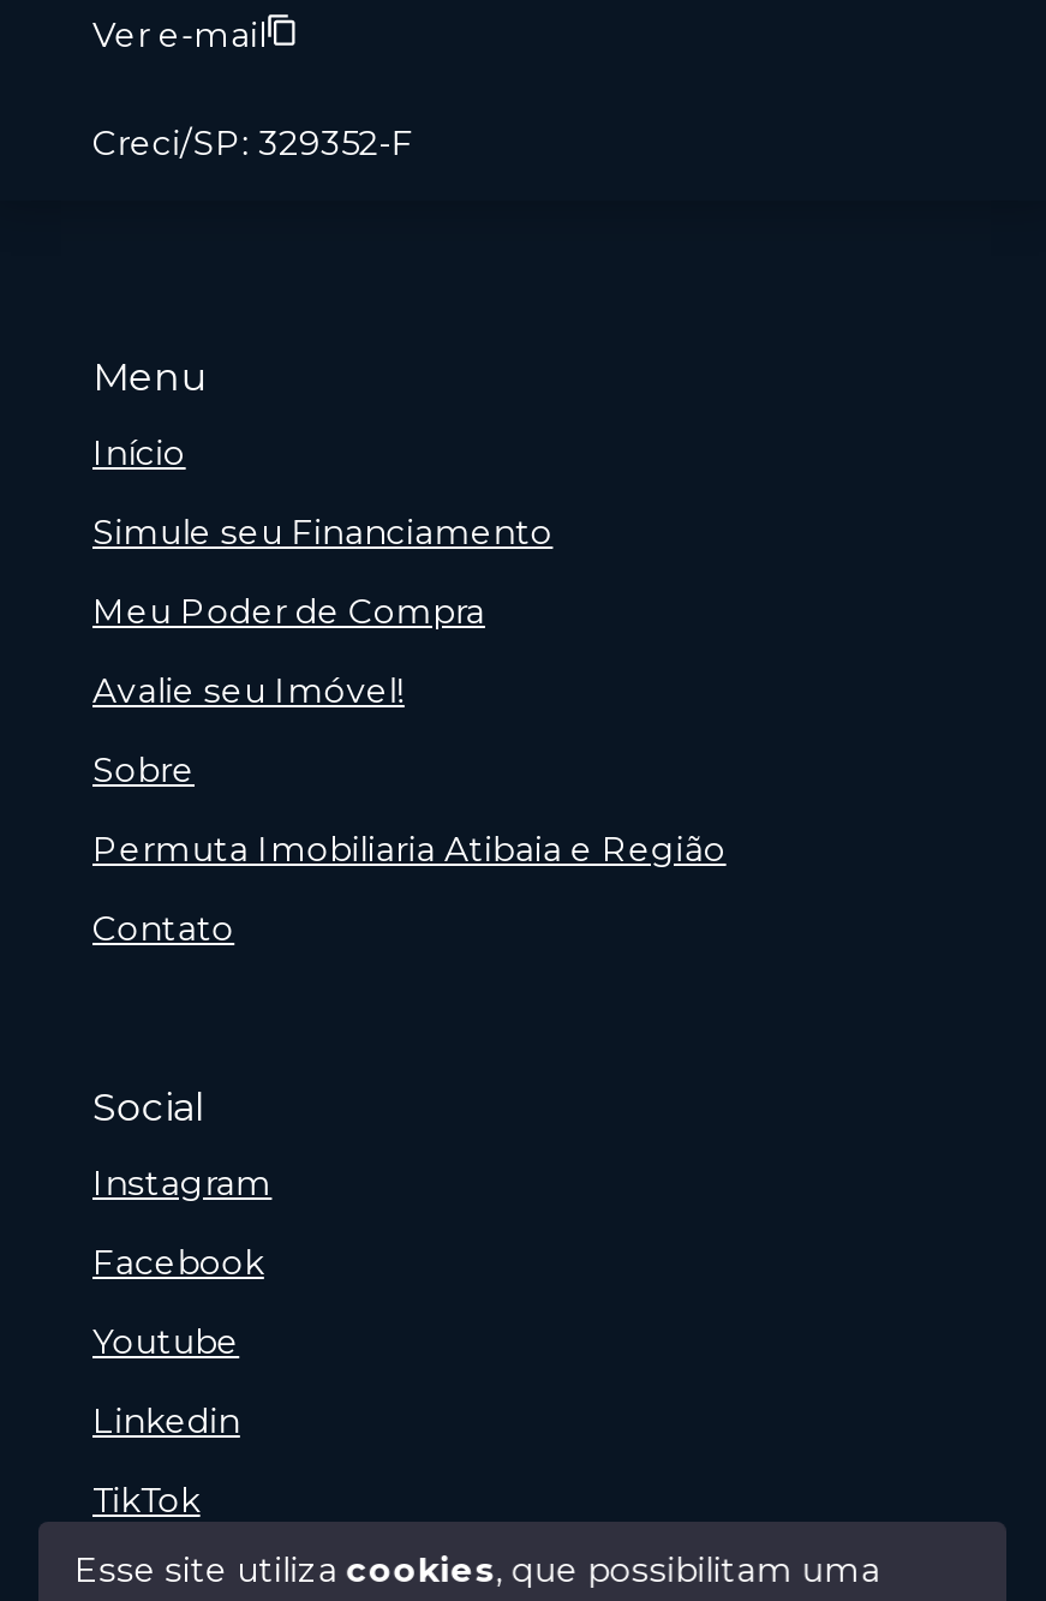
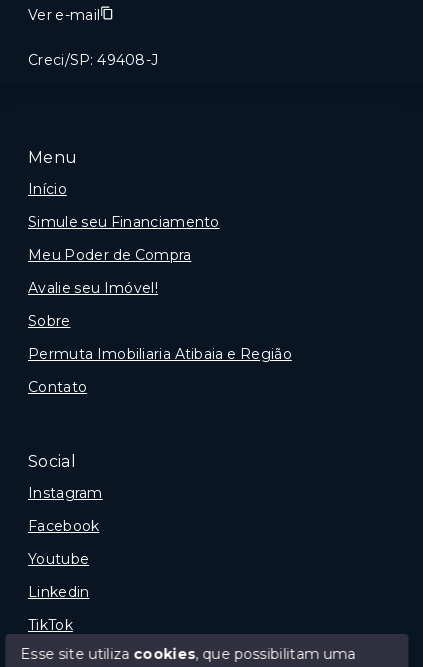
[92,121,414,165] Creci/SP: 329352-F -> [28,51,158,69] Creci/SP: 49408-J

